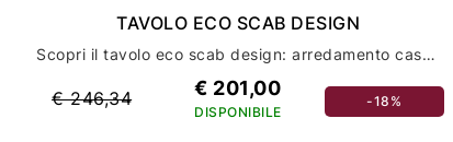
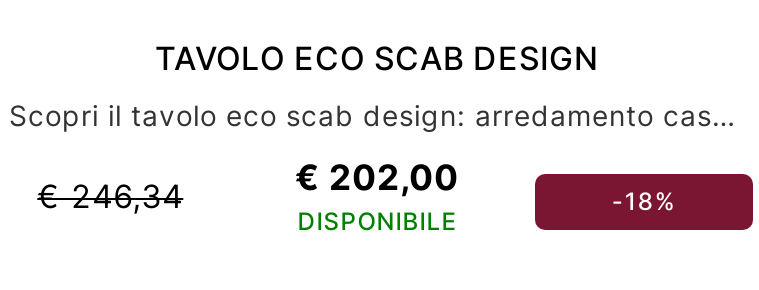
[195,77,281,100] € 201,00 -> [295,156,459,198] € 202,00

